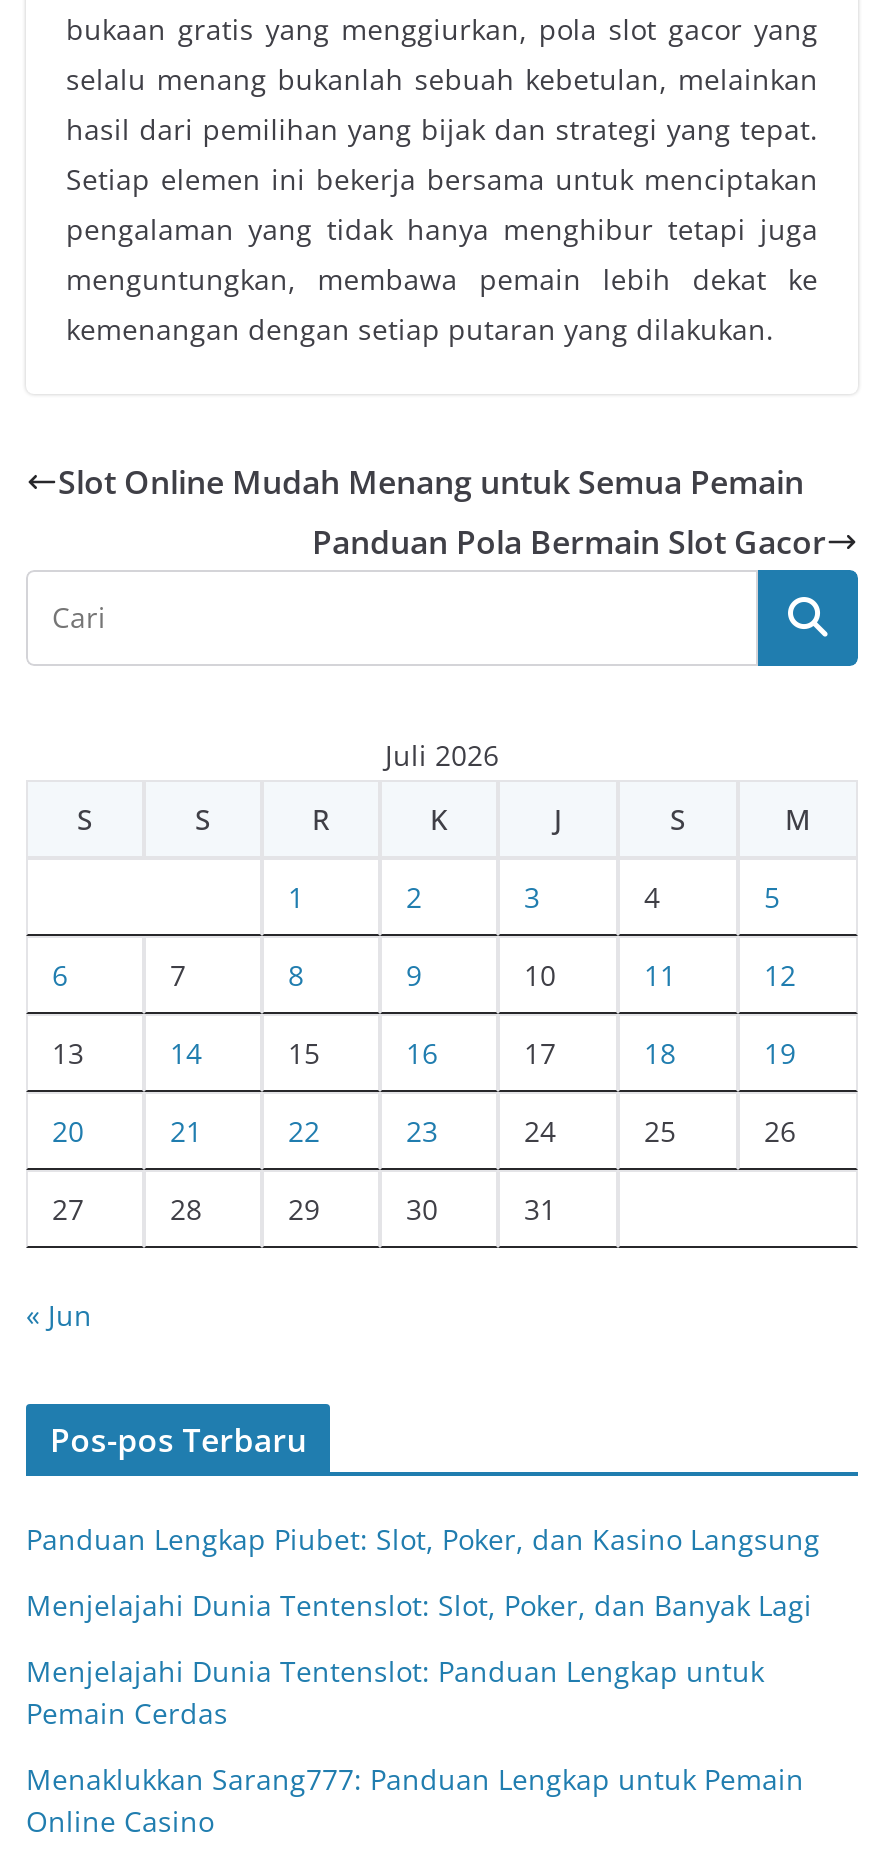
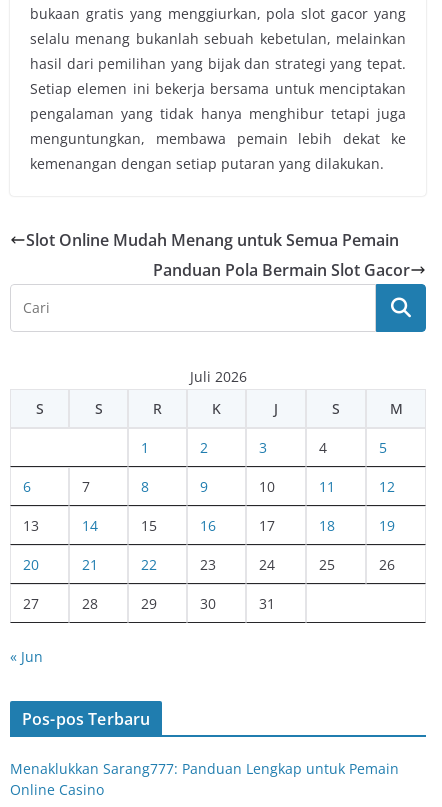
[26,1519,820,1731] Panduan Lengkap Piubet: Slot, Poker, dan Kasino Langsung | Menjelajahi Dunia Tentenslot: Slot, Poker, dan Banyak Lagi | Menjelajahi Dunia Tentenslot: Panduan Lengkap untuk | Pemain Cerdas -> none

